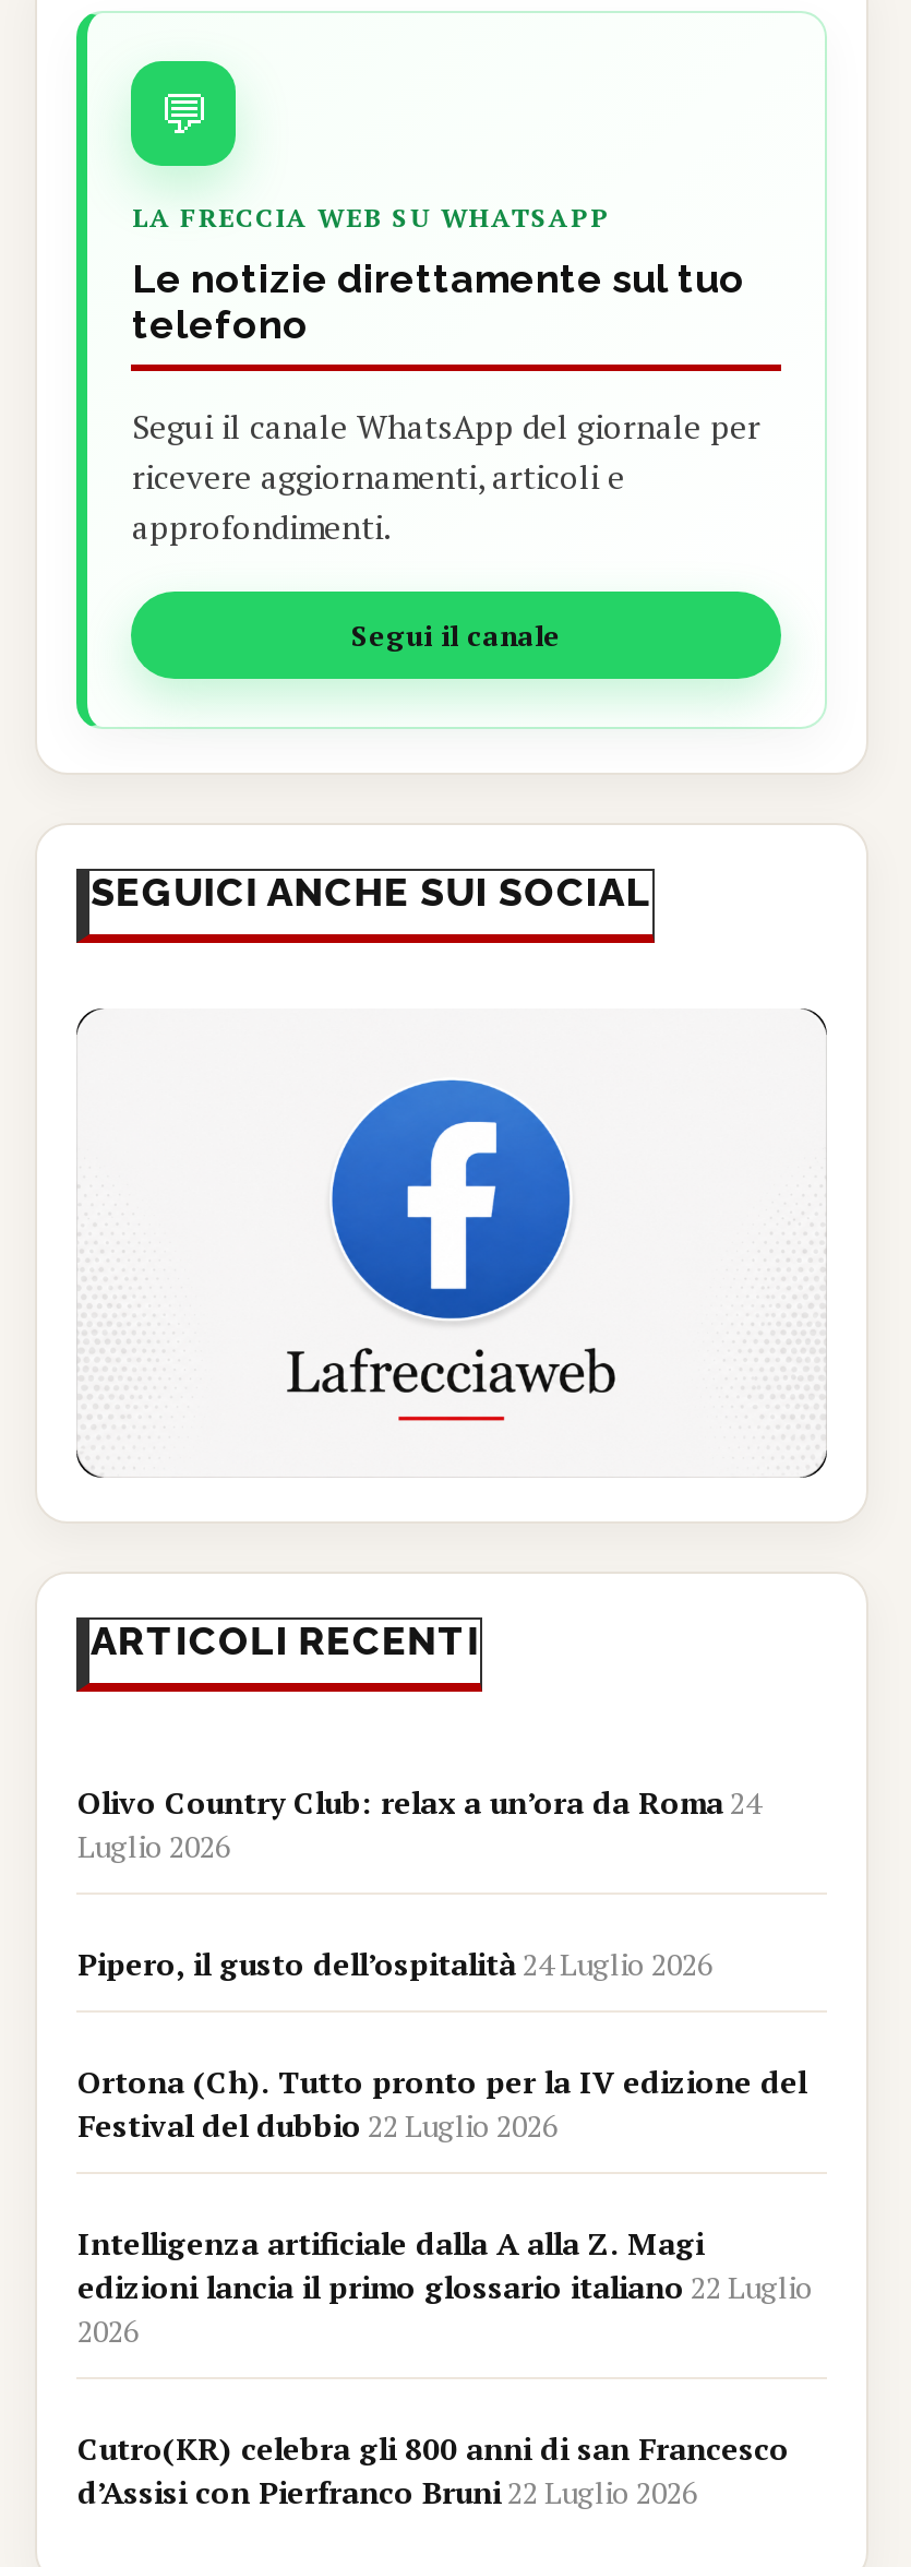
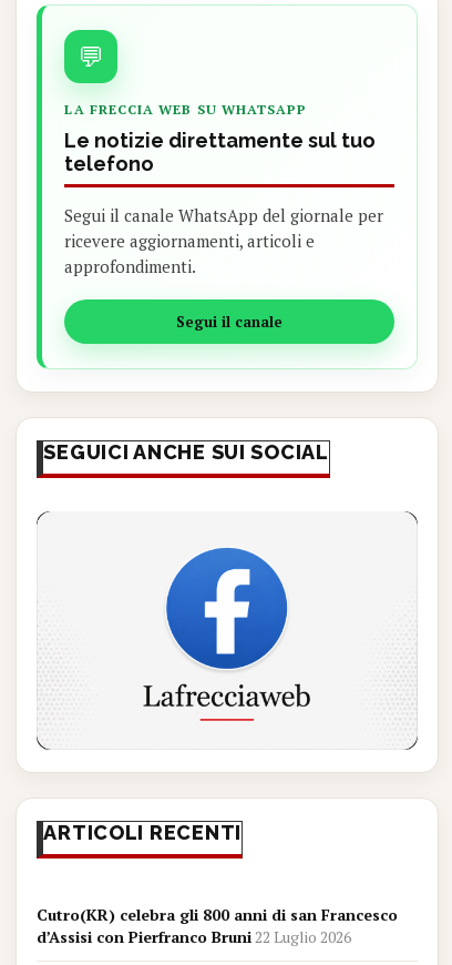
[77,1781,813,2350] Olivo Country Club: relax a un’ora da Roma 24 | Luglio 2026 | Pipero, il gusto dell’ospitalità 24 Luglio 2026 | Ortona (Ch). Tutto pronto per la IV edizione del | Festival del dubbio 22 Luglio 2026 | Intelligenza artificiale dalla A alla Z. Magi | edizioni lancia il primo glossario italiano 22 Luglio | 2026 -> none

